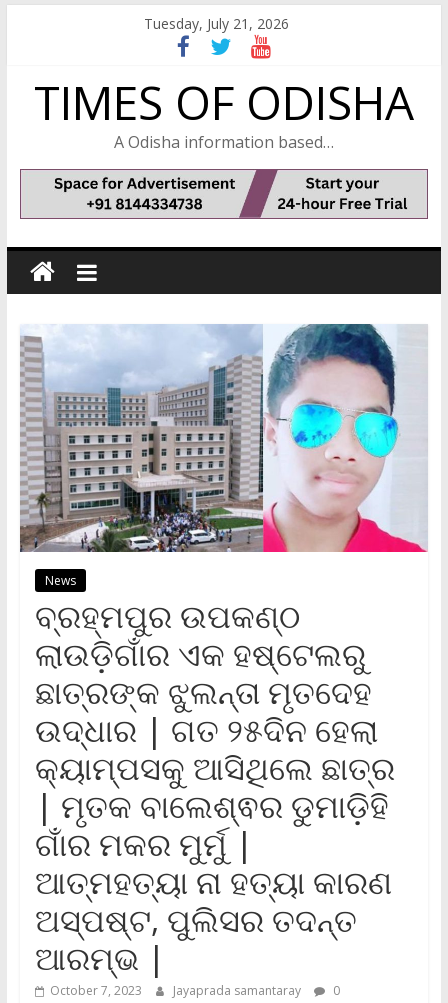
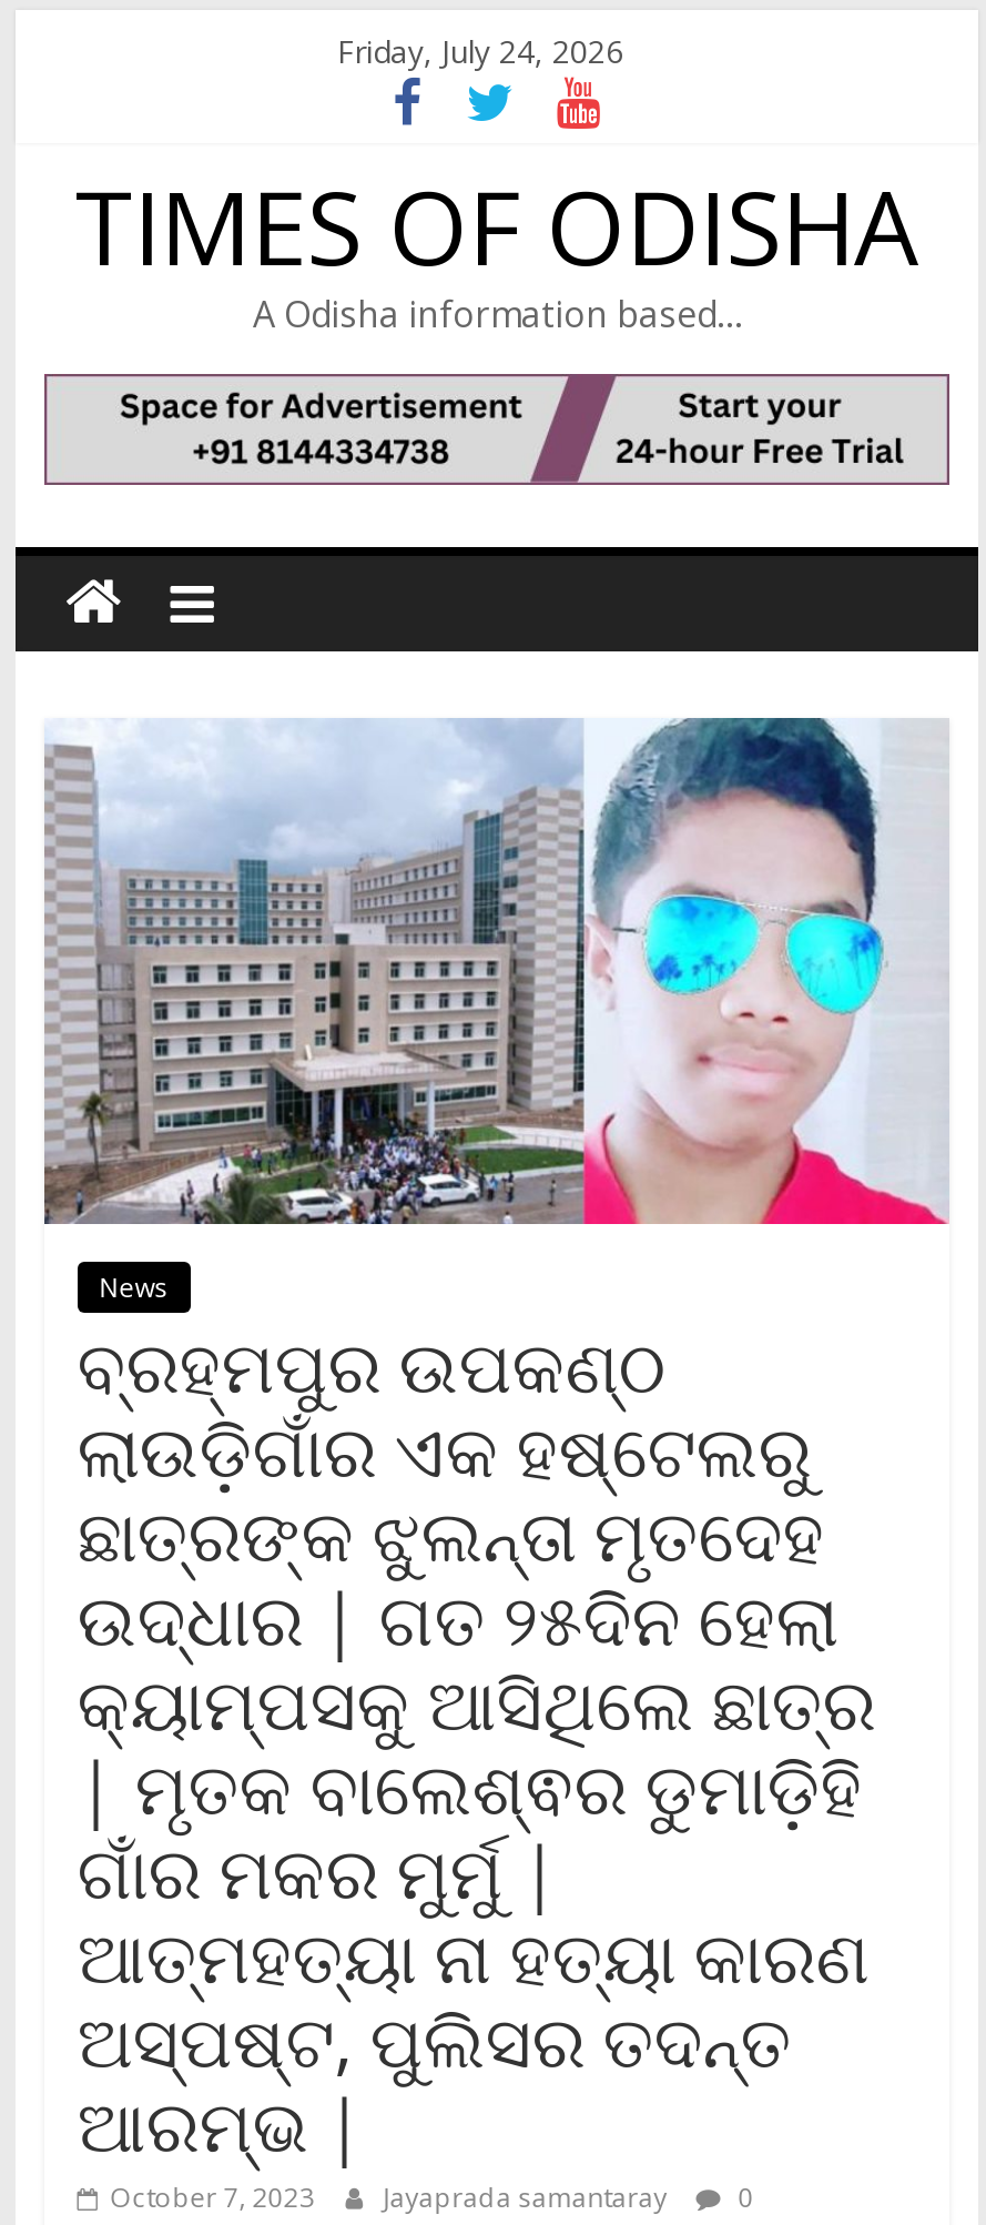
[144,14,289,33] Tuesday, July 21, 2026 -> [337,30,623,72] Friday, July 24, 2026

